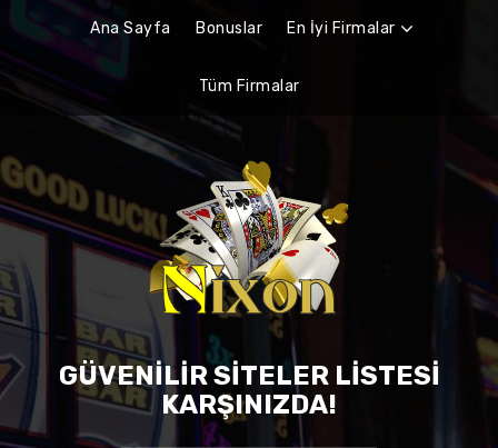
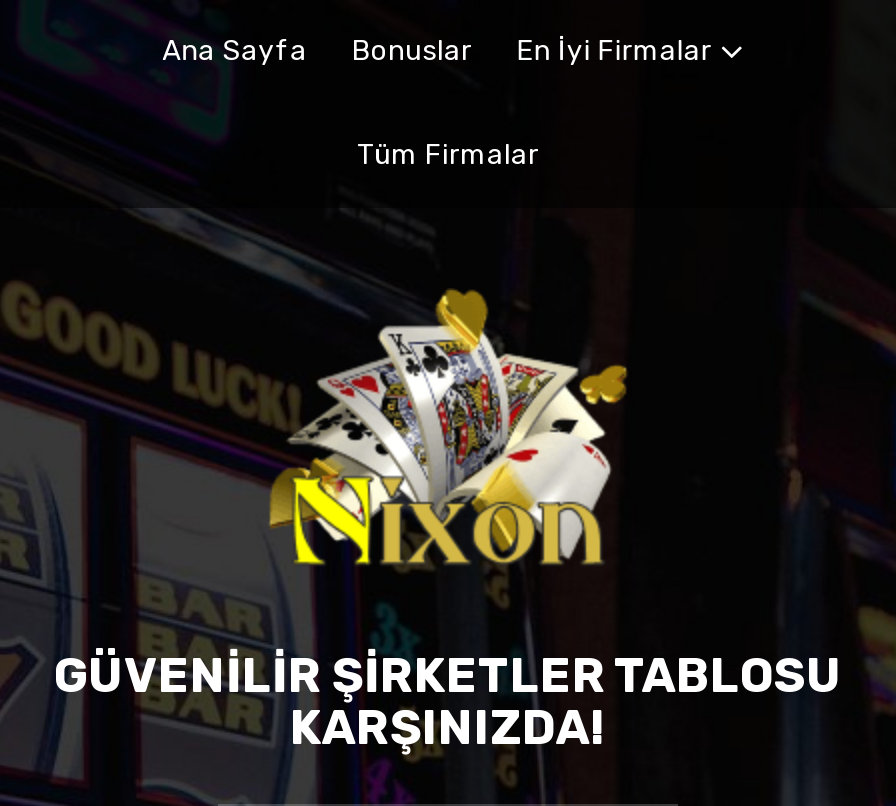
[58,360,440,391] GÜVENILIR SITELER LISTESI -> [54,648,842,704] GÜVENILIR ŞIRKETLER TABLOSU

